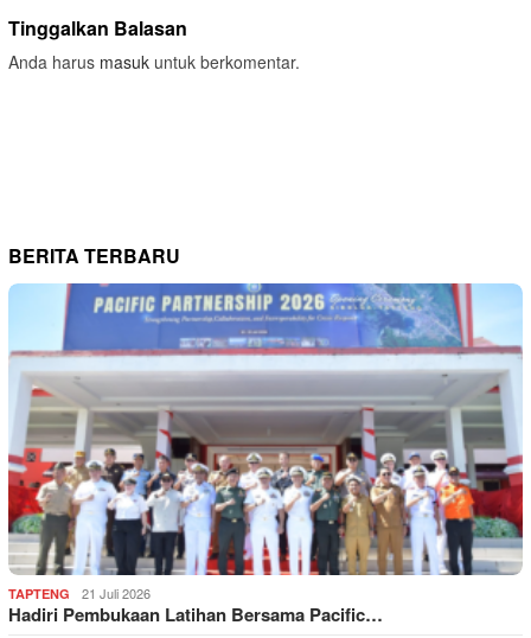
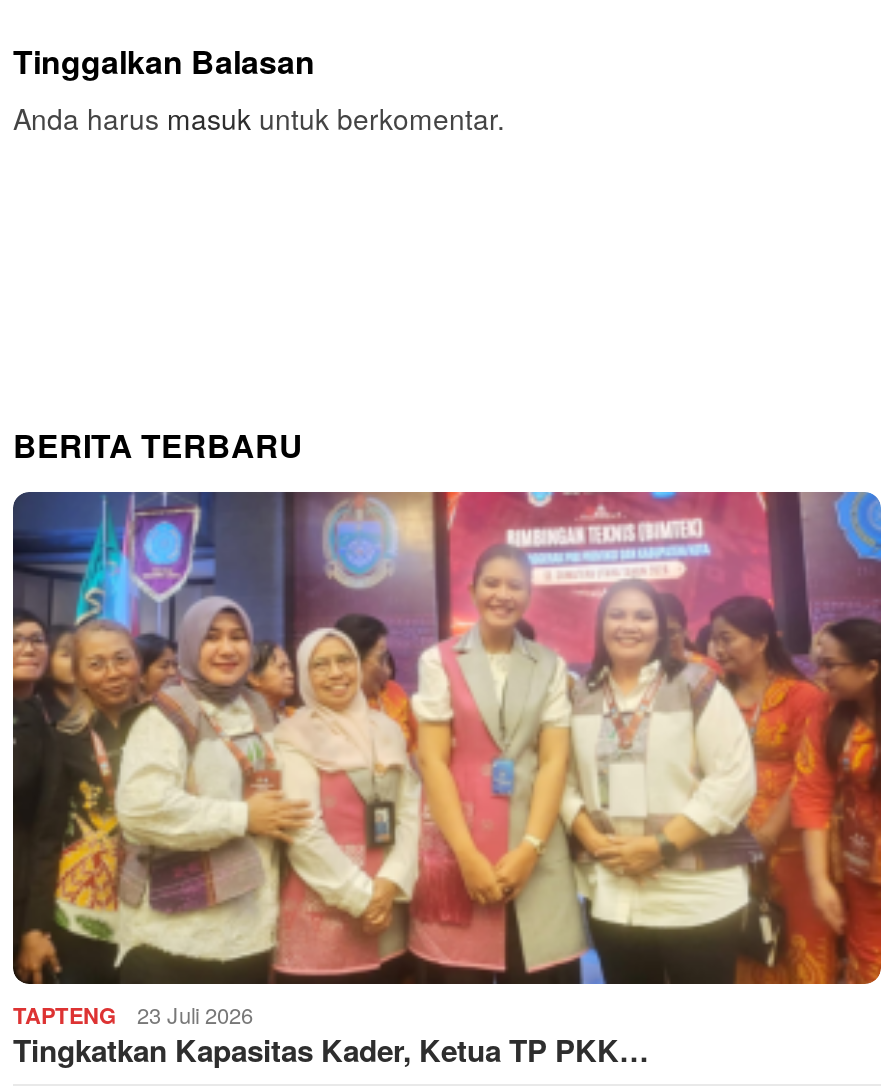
[7,282,524,628] [image] | 21 Juli 2026 | Hadiri Pembukaan Latihan Bersama Pacific… -> [11,490,883,1073] [image] | 23 Juli 2026 | Tingkatkan Kapasitas Kader, Ketua TP PKK…

